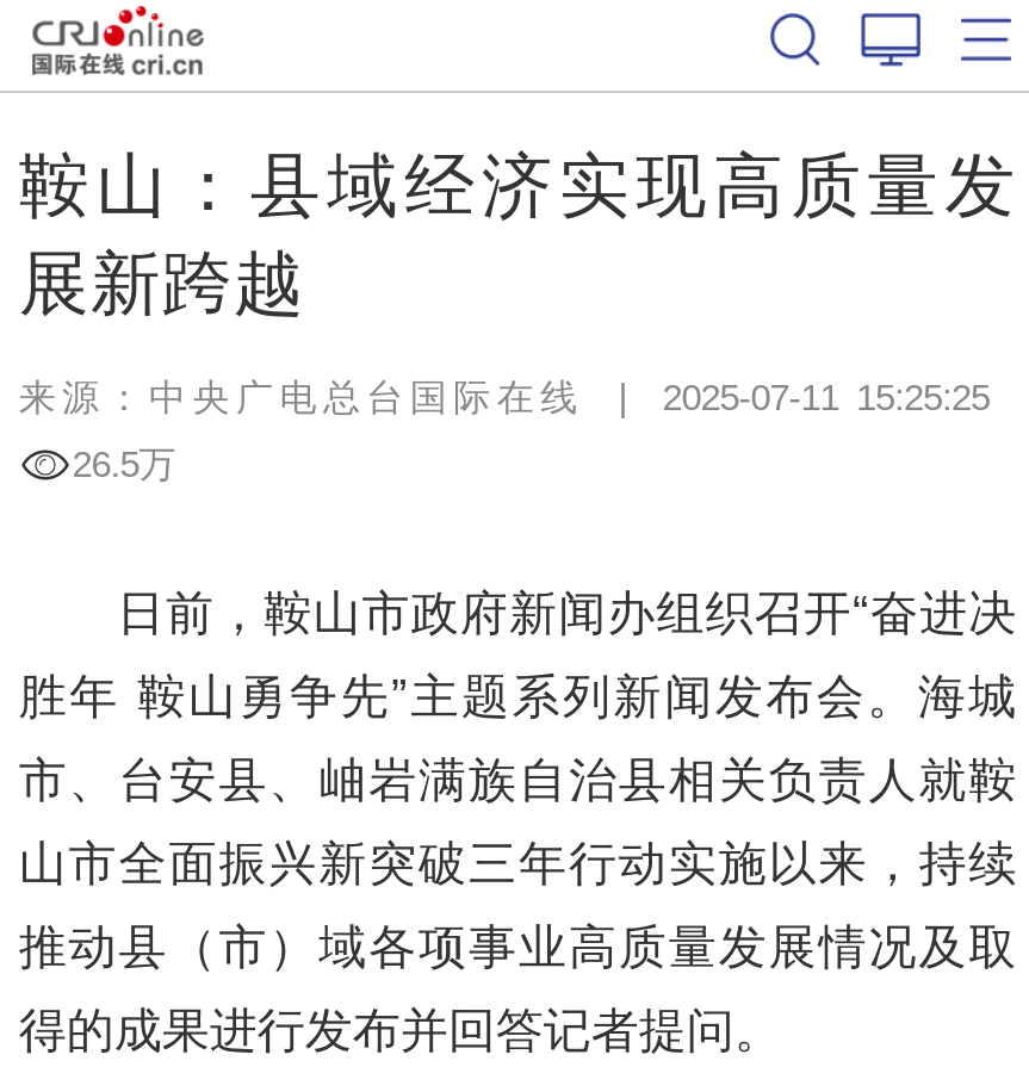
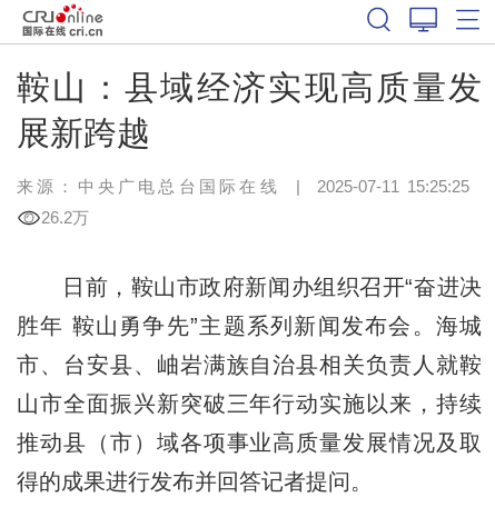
[72,443,175,483] 26.5万 -> [41,208,89,226] 26.2万

